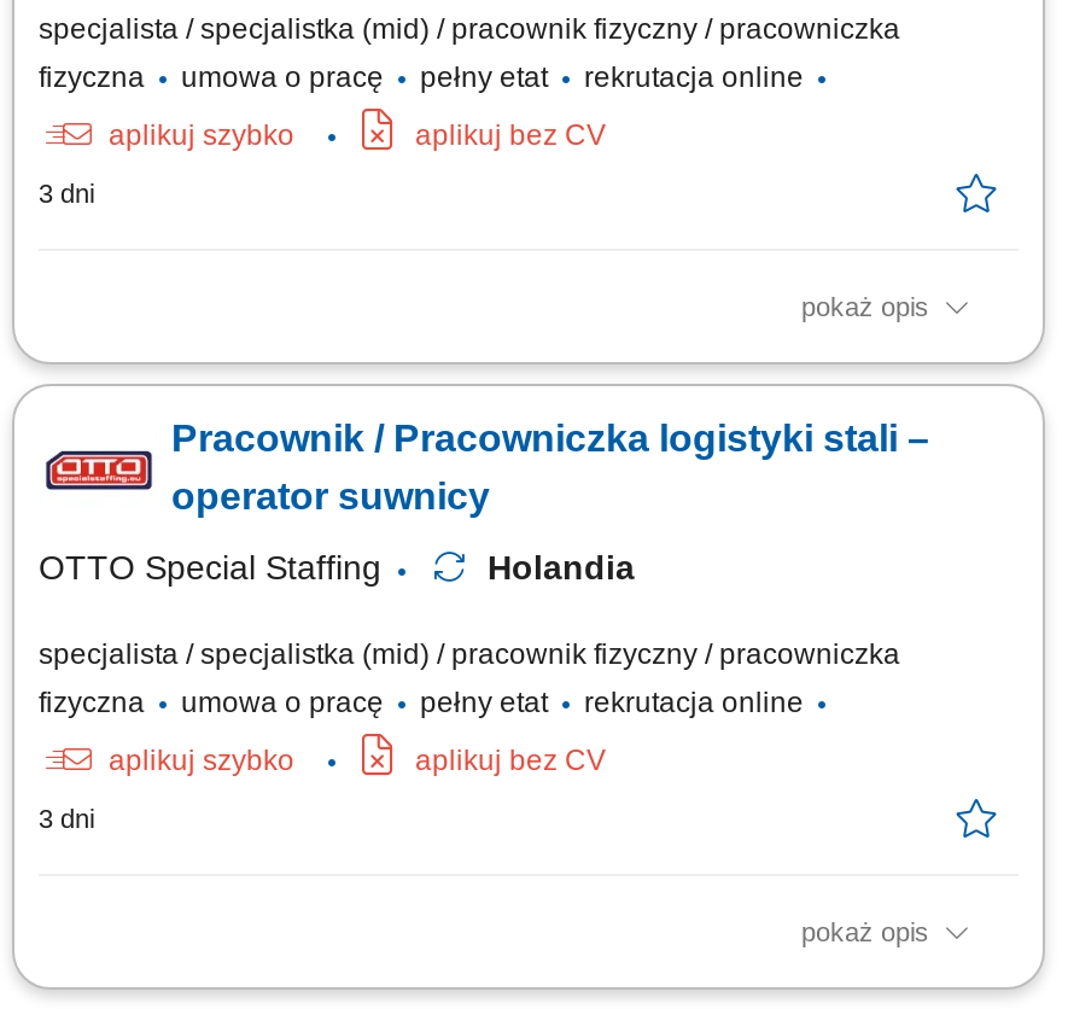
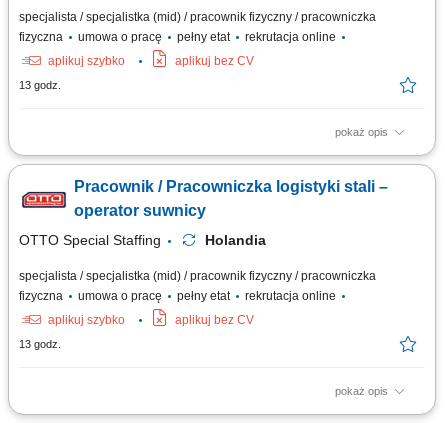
[39,179,94,208] 3 dni -> [19,79,61,91] 13 godz.
[39,804,94,833] 3 dni -> [19,338,61,350] 13 godz.

